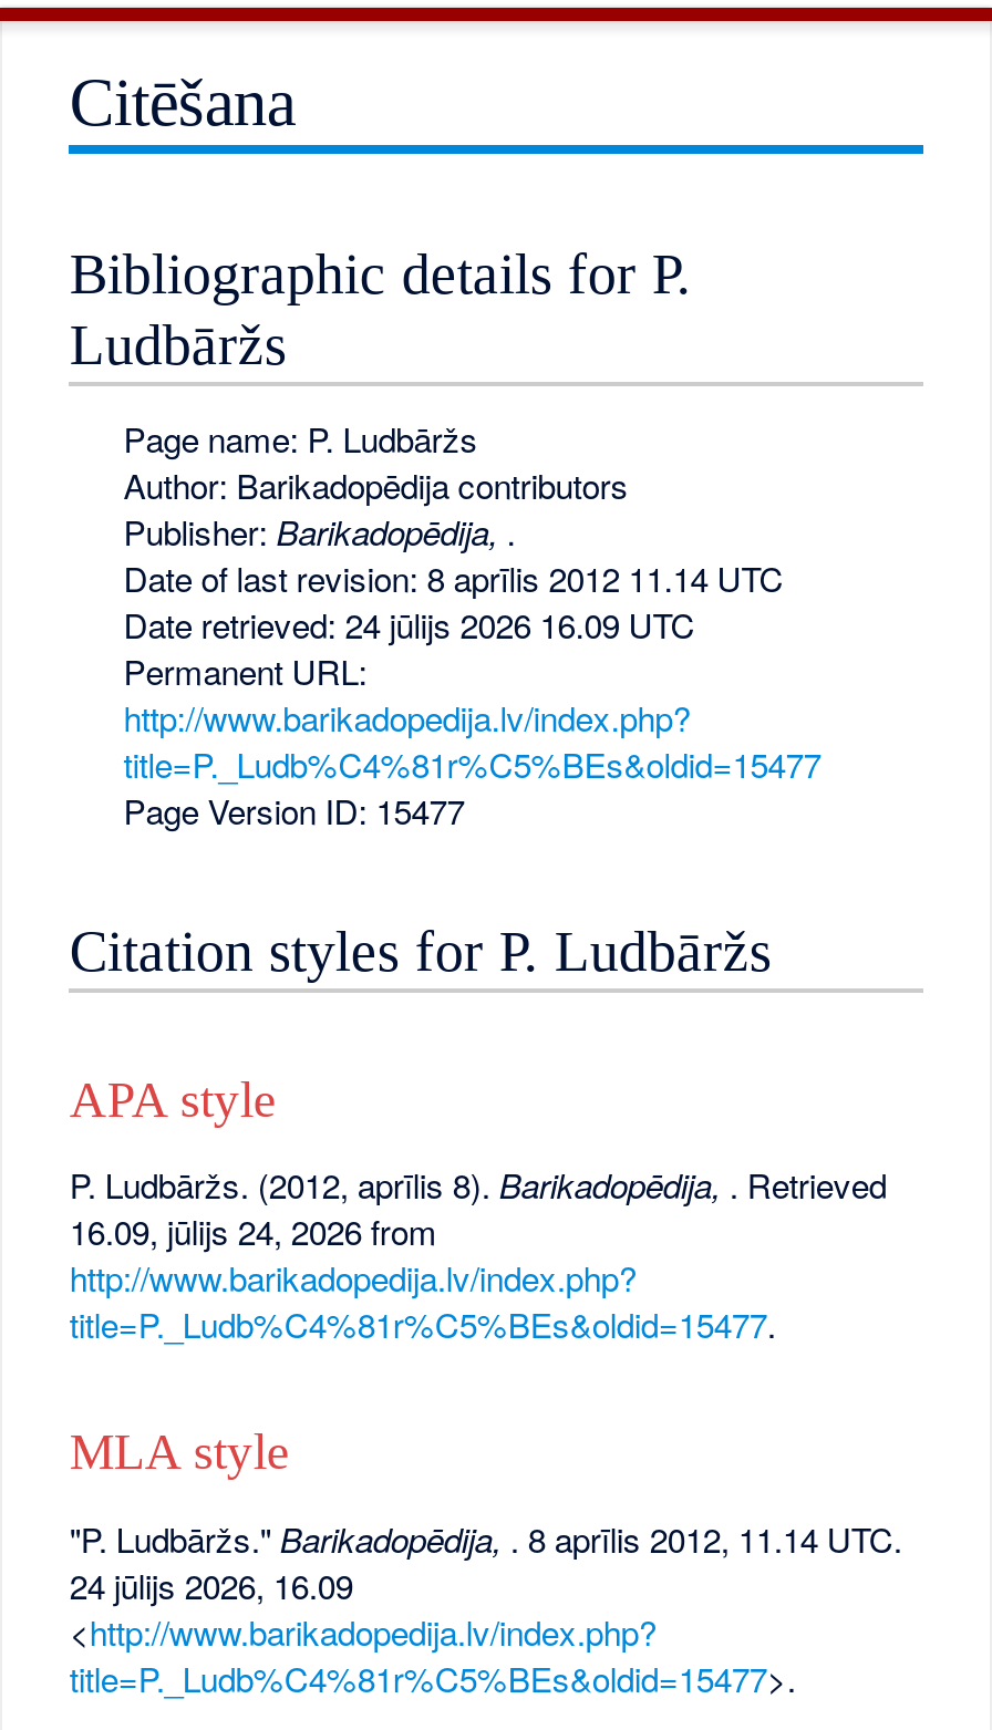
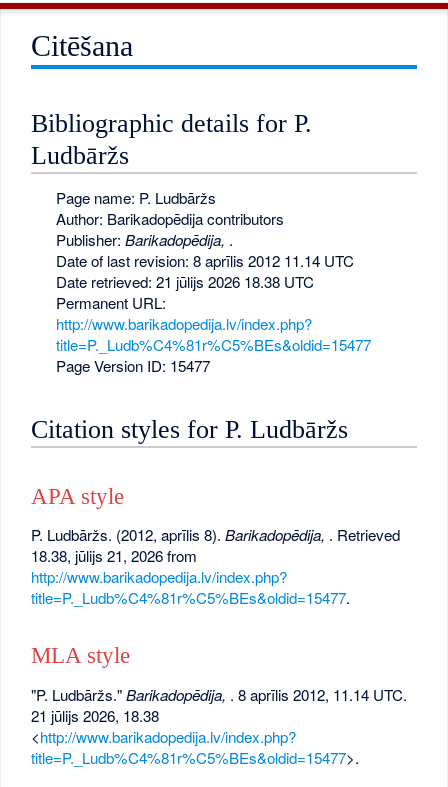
[123,600,695,647] Date retrieved: 24 jūlijs 2026 16.09 UTC -> [56,271,314,292] Date retrieved: 21 jūlijs 2026 18.38 UTC
[70,1208,437,1255] 16.09, jūlijs 24, 2026 from -> [31,545,197,566] 18.38, jūlijs 21, 2026 from
[70,1562,353,1608] 24 jūlijs 2026, 16.09 -> [31,705,159,726] 21 jūlijs 2026, 18.38

